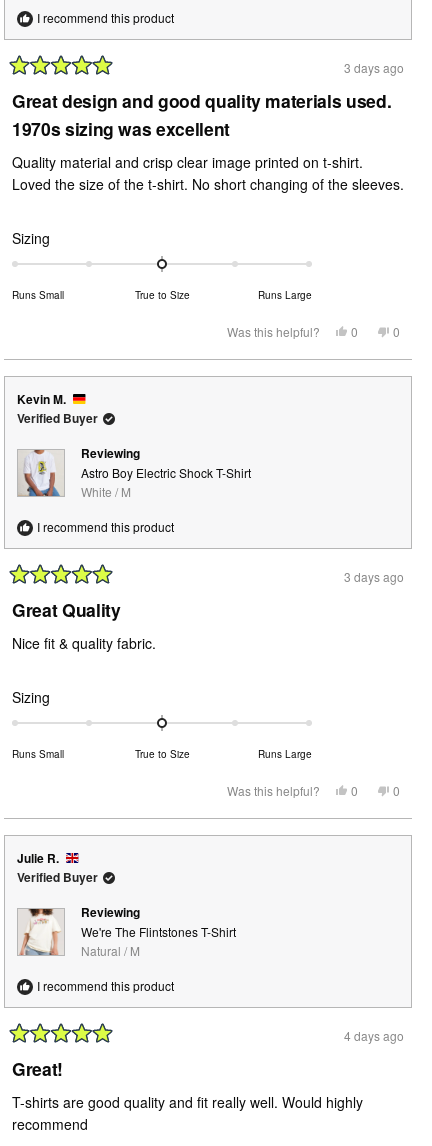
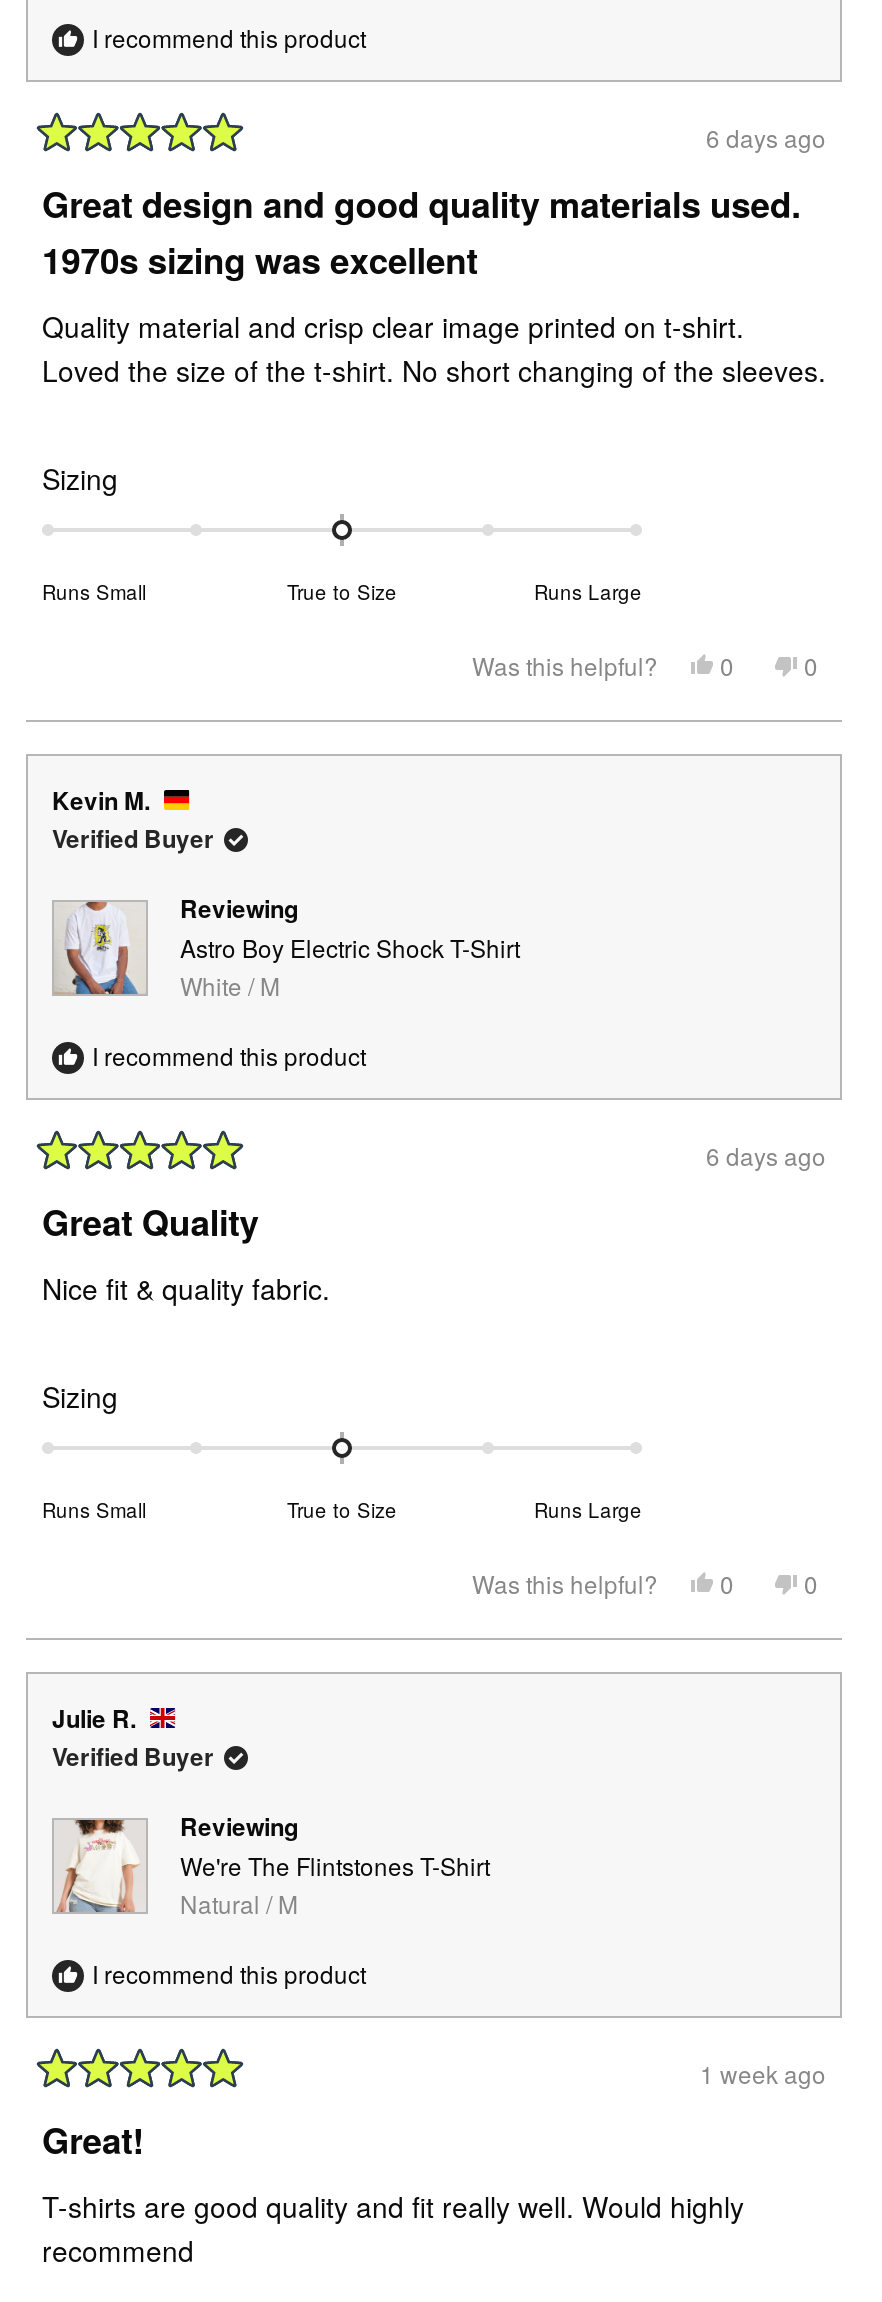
[344,59,404,76] 3 days ago -> [706,120,826,154] 6 days ago
[344,568,404,585] 3 days ago -> [706,1138,826,1172] 6 days ago
[344,1027,404,1044] 4 days ago -> [700,2056,826,2090] 1 week ago

